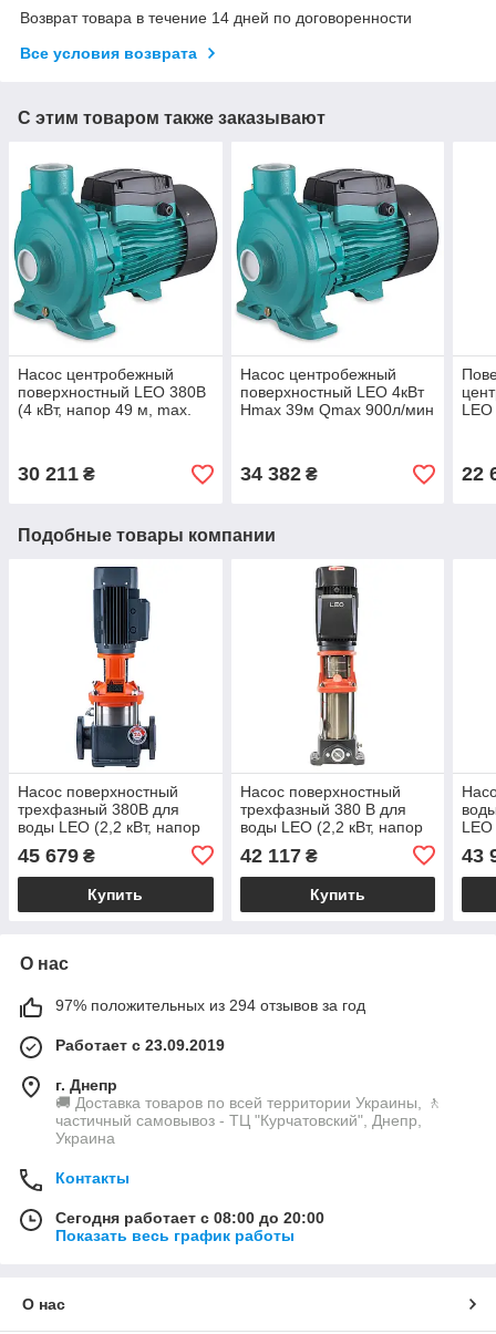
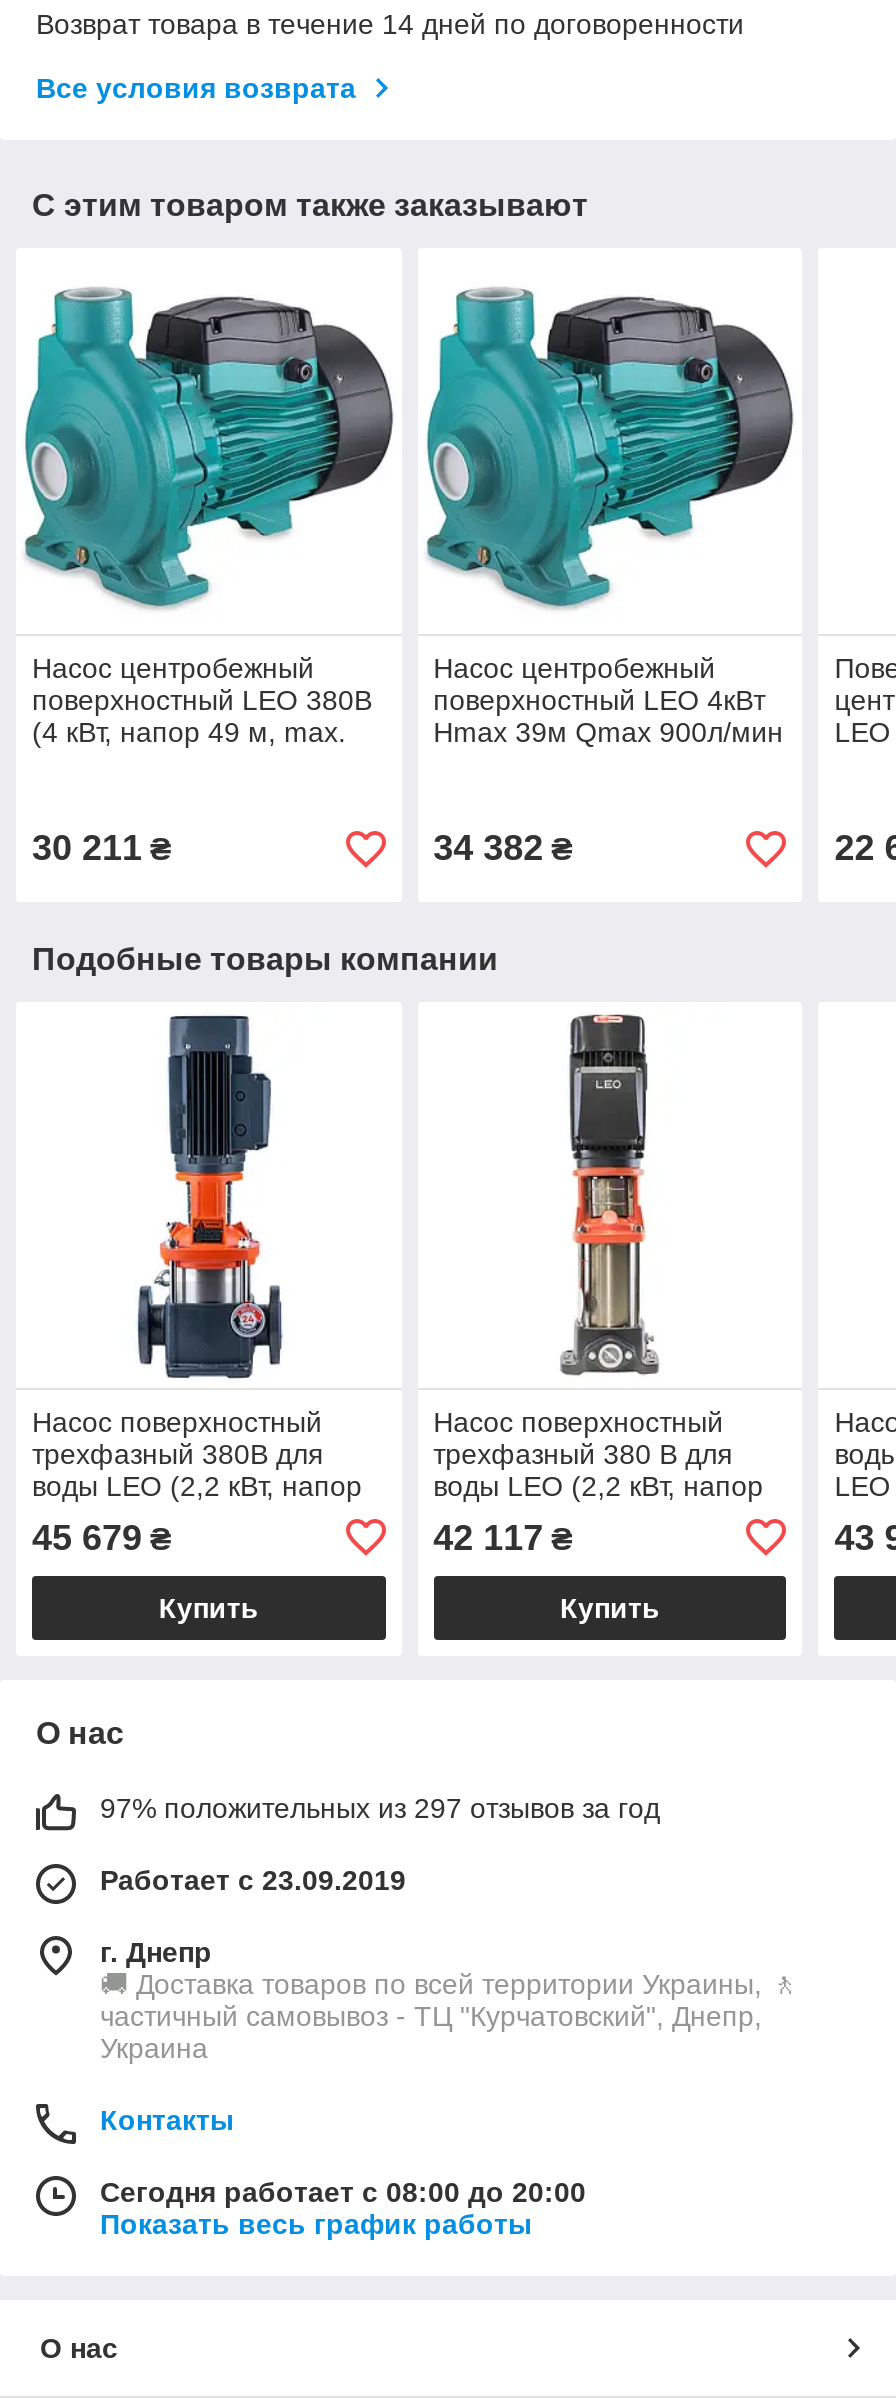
[55,996,365,1014] 97% положительных из 294 отзывов за год -> [100,1791,660,1823] 97% положительных из 297 отзывов за год

